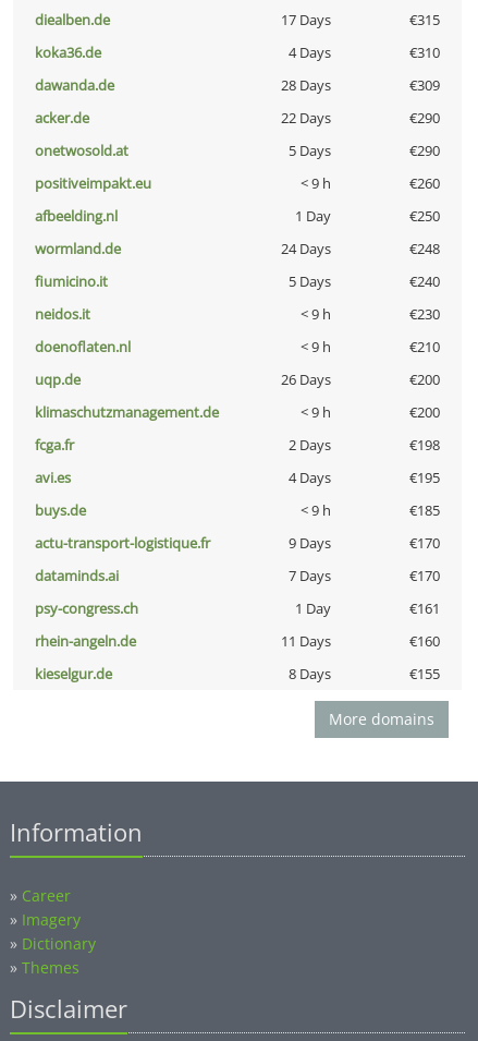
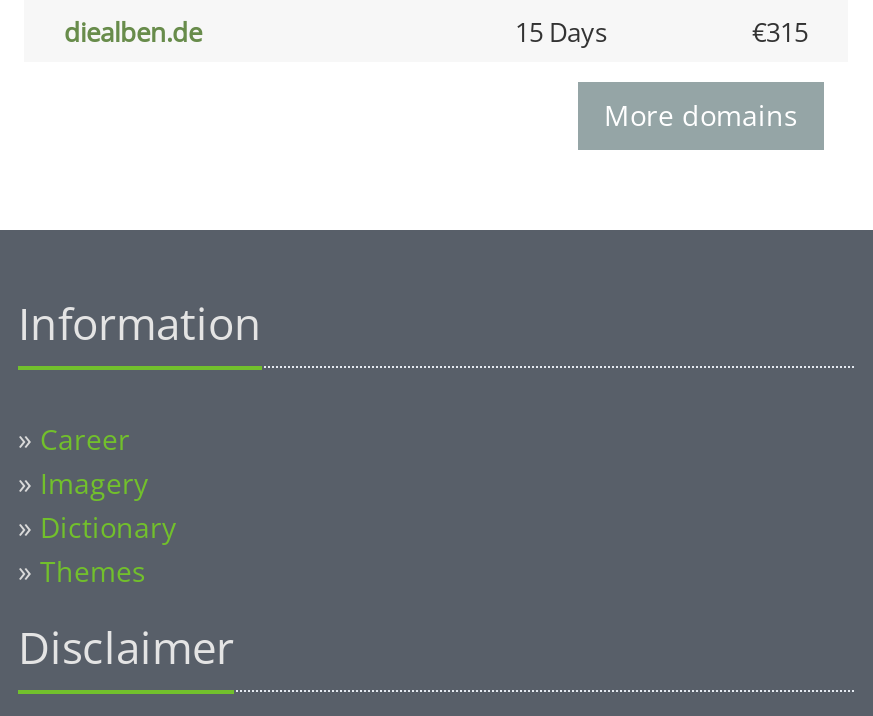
[280,10,330,29] 17 Days -> [515,14,607,50] 15 Days
[35,43,440,683] koka36.de | 4 Days | €310 | dawanda.de | 28 Days | €309 | acker.de | 22 Days | €290 | onetwosold.at | 5 Days | €290 | positiveimpakt.eu | < 9 h | €260 | afbeelding.nl | 1 Day | €250 | wormland.de | 24 Days | €248 | fiumicino.it | 5 Days | €240 | neidos.it | < 9 h | €230 | doenoflaten.nl | < 9 h | €210 | uqp.de | 26 Days | €200 | klimaschutzmanagement.de | < 9 h | €200 | fcga.fr | 2 Days | €198 | avi.es | 4 Days | €195 | buys.de | < 9 h | €185 | actu-transport-logistique.fr | 9 Days | €170 | dataminds.ai | 7 Days | €170 | psy-congress.ch | 1 Day | €161 | rhein-angeln.de | 11 Days | €160 | kieselgur.de | 8 Days | €155 -> none

